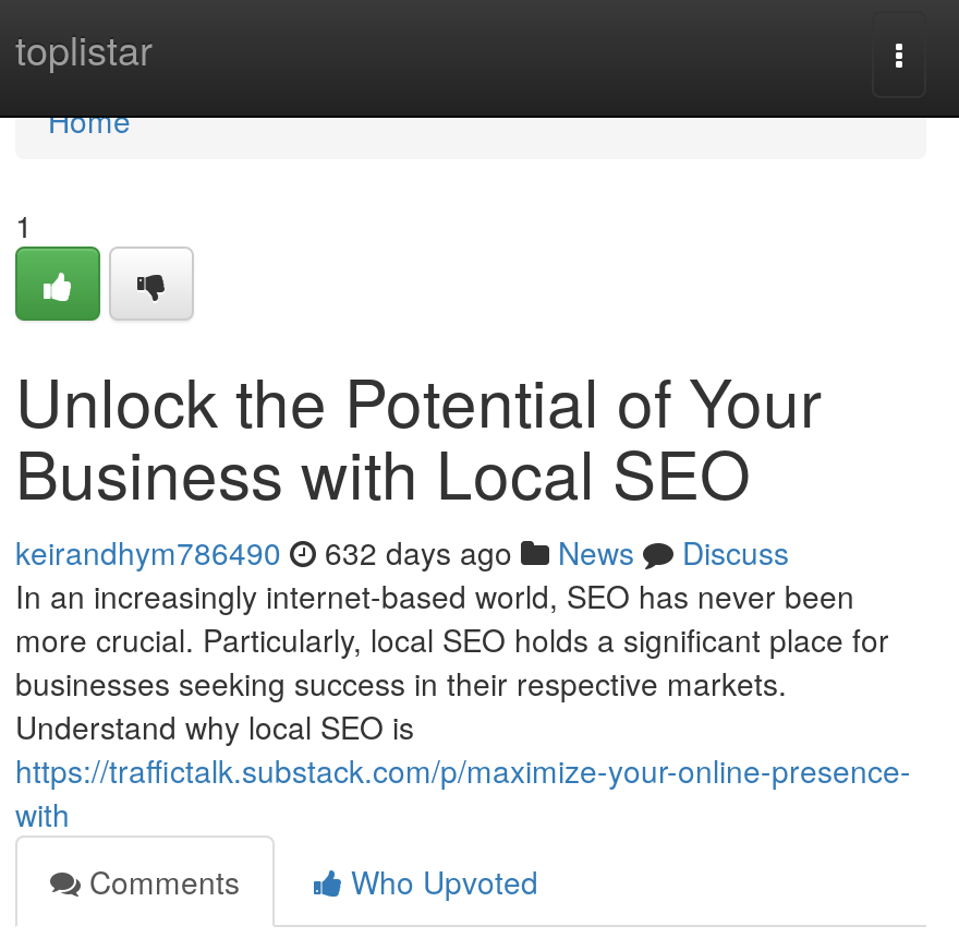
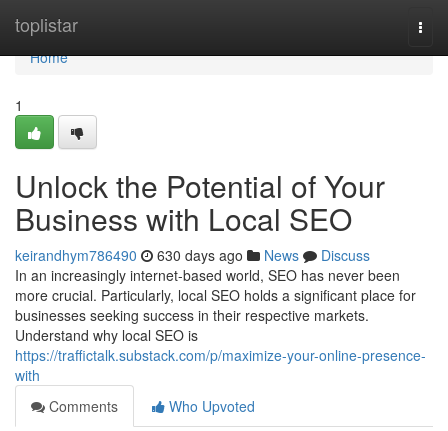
[15,530,789,574] keirandhym786490 632 days ago News Discuss -> [15,245,370,265] keirandhym786490 630 days ago News Discuss

